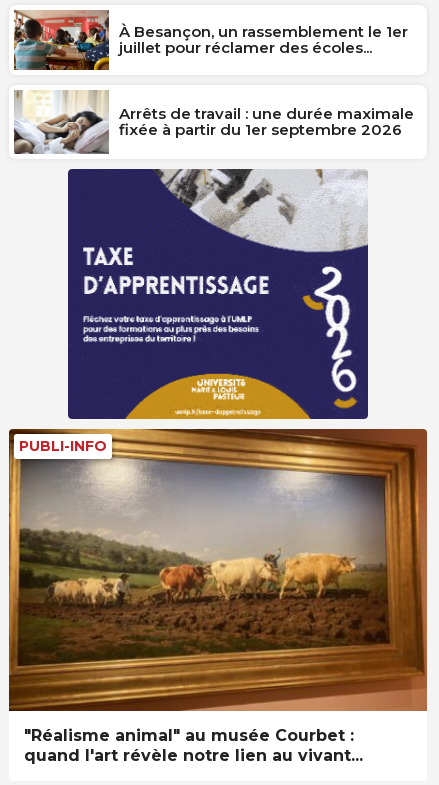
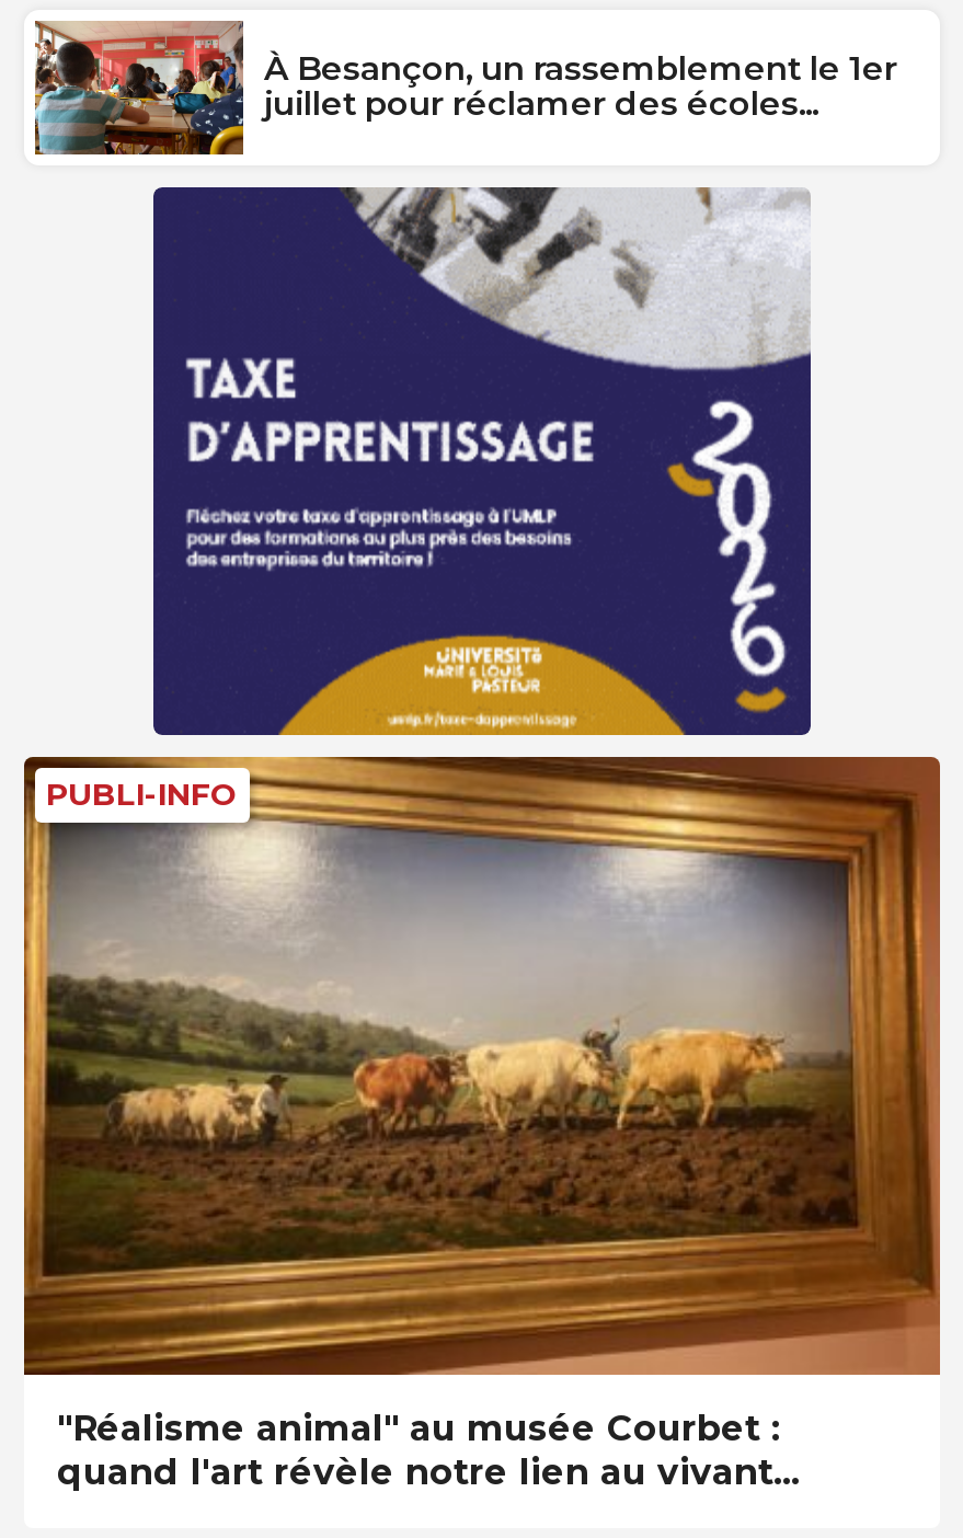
[13,90,413,155] [image] | Arrêts de travail : une durée maximale | fixée à partir du 1er septembre 2026 -> none

